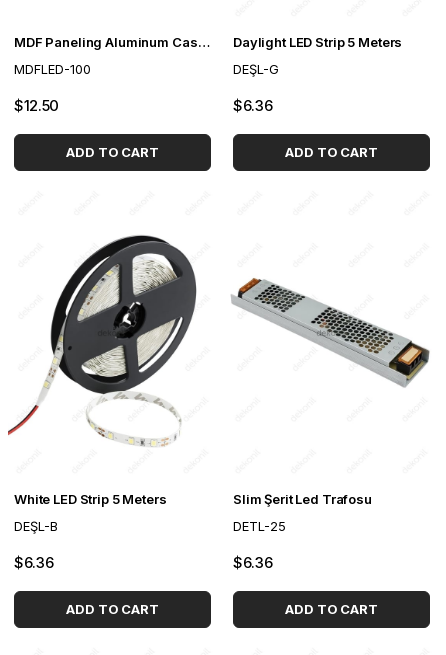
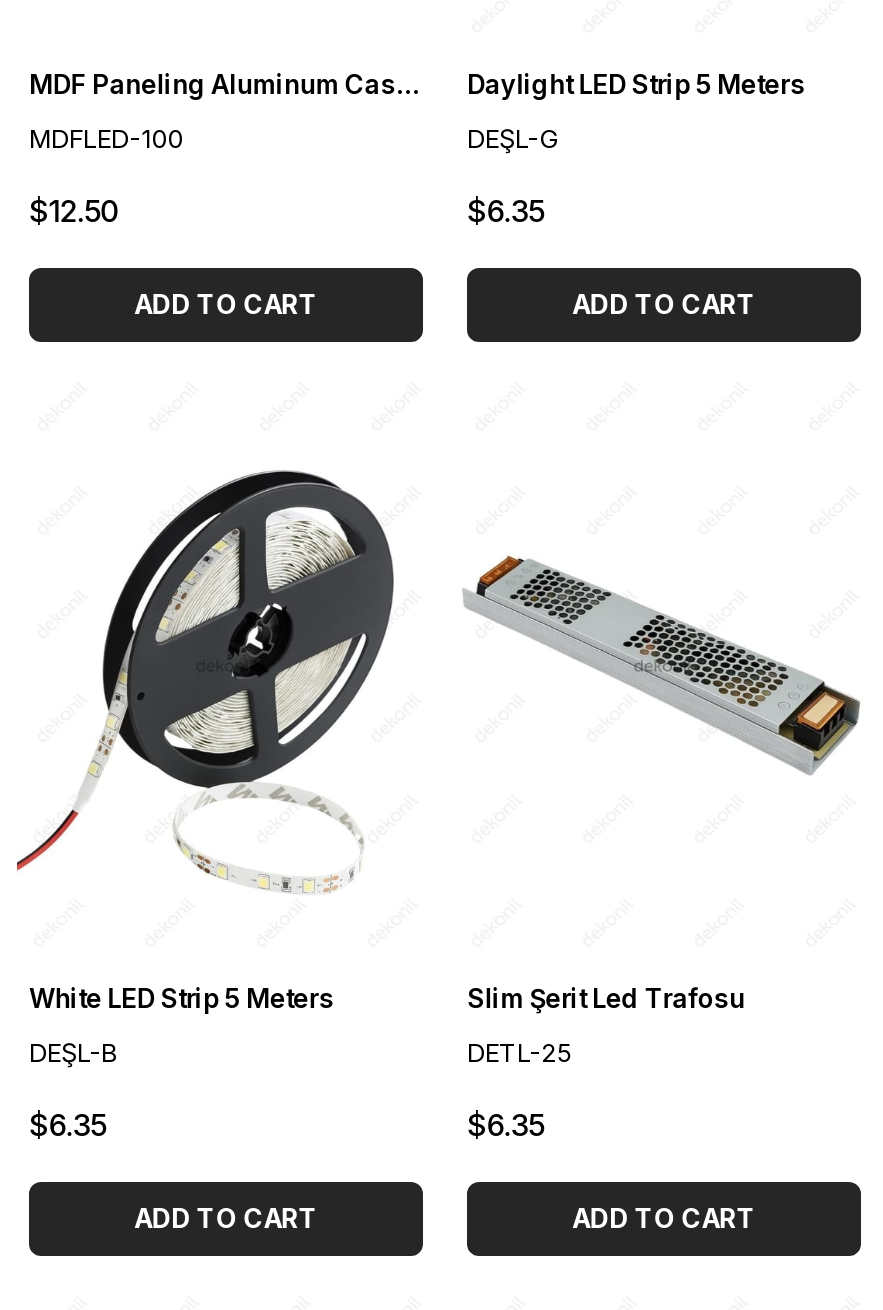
[233,96,272,115] $6.36 -> [467,191,543,229] $6.35
[14,553,53,572] $6.36 -> [29,1106,105,1144] $6.35
[233,553,272,572] $6.36 -> [467,1106,543,1144] $6.35

